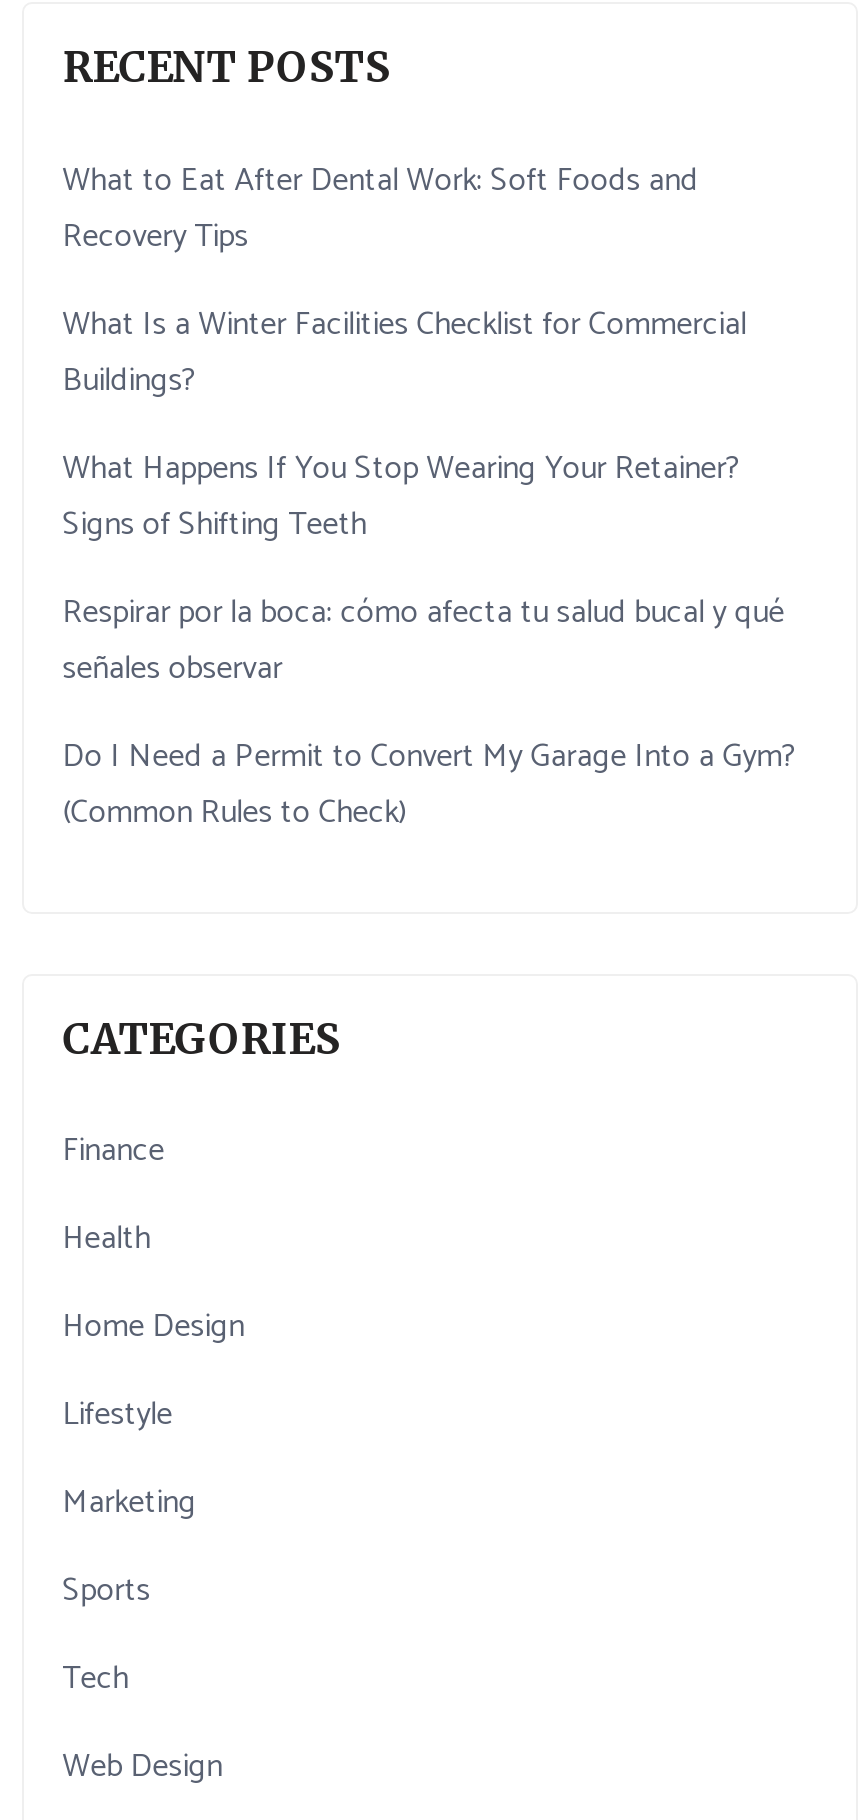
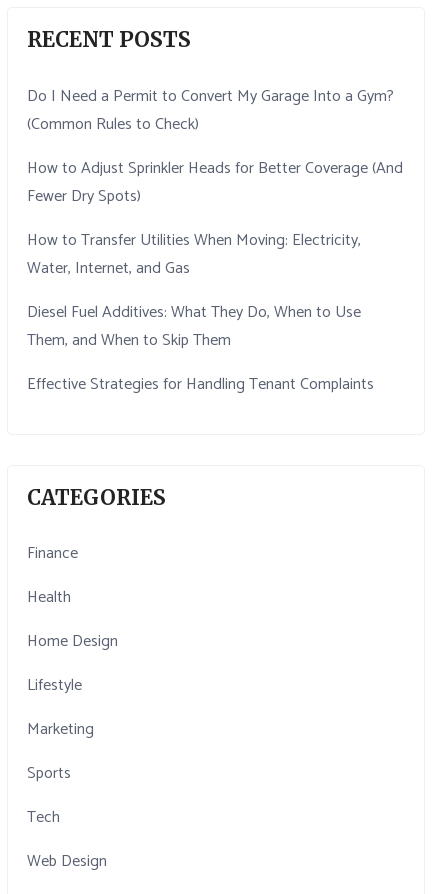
[62,153,784,695] What to Eat After Dental Work: Soft Foods and | Recovery Tips | What Is a Winter Facilities Checklist for Commercial | Buildings? | What Happens If You Stop Wearing Your Retainer? | Signs of Shifting Teeth | Respirar por la boca: cómo afecta tu salud bucal y qué | señales observar -> none
moved [62,729,796,839] -> [27,83,394,138]: Do I Need a Permit to Convert My Garage Into a Gym? | (Common Rules to Check)
none -> [27,155,403,398] How to Adjust Sprinkler Heads for Better Coverage (And | Fewer Dry Spots) | How to Transfer Utilities When Moving: Electricity, | Water, Internet, and Gas | Diesel Fuel Additives: What They Do, When to Use | Them, and When to Skip Them | Effective Strategies for Handling Tenant Complaints

